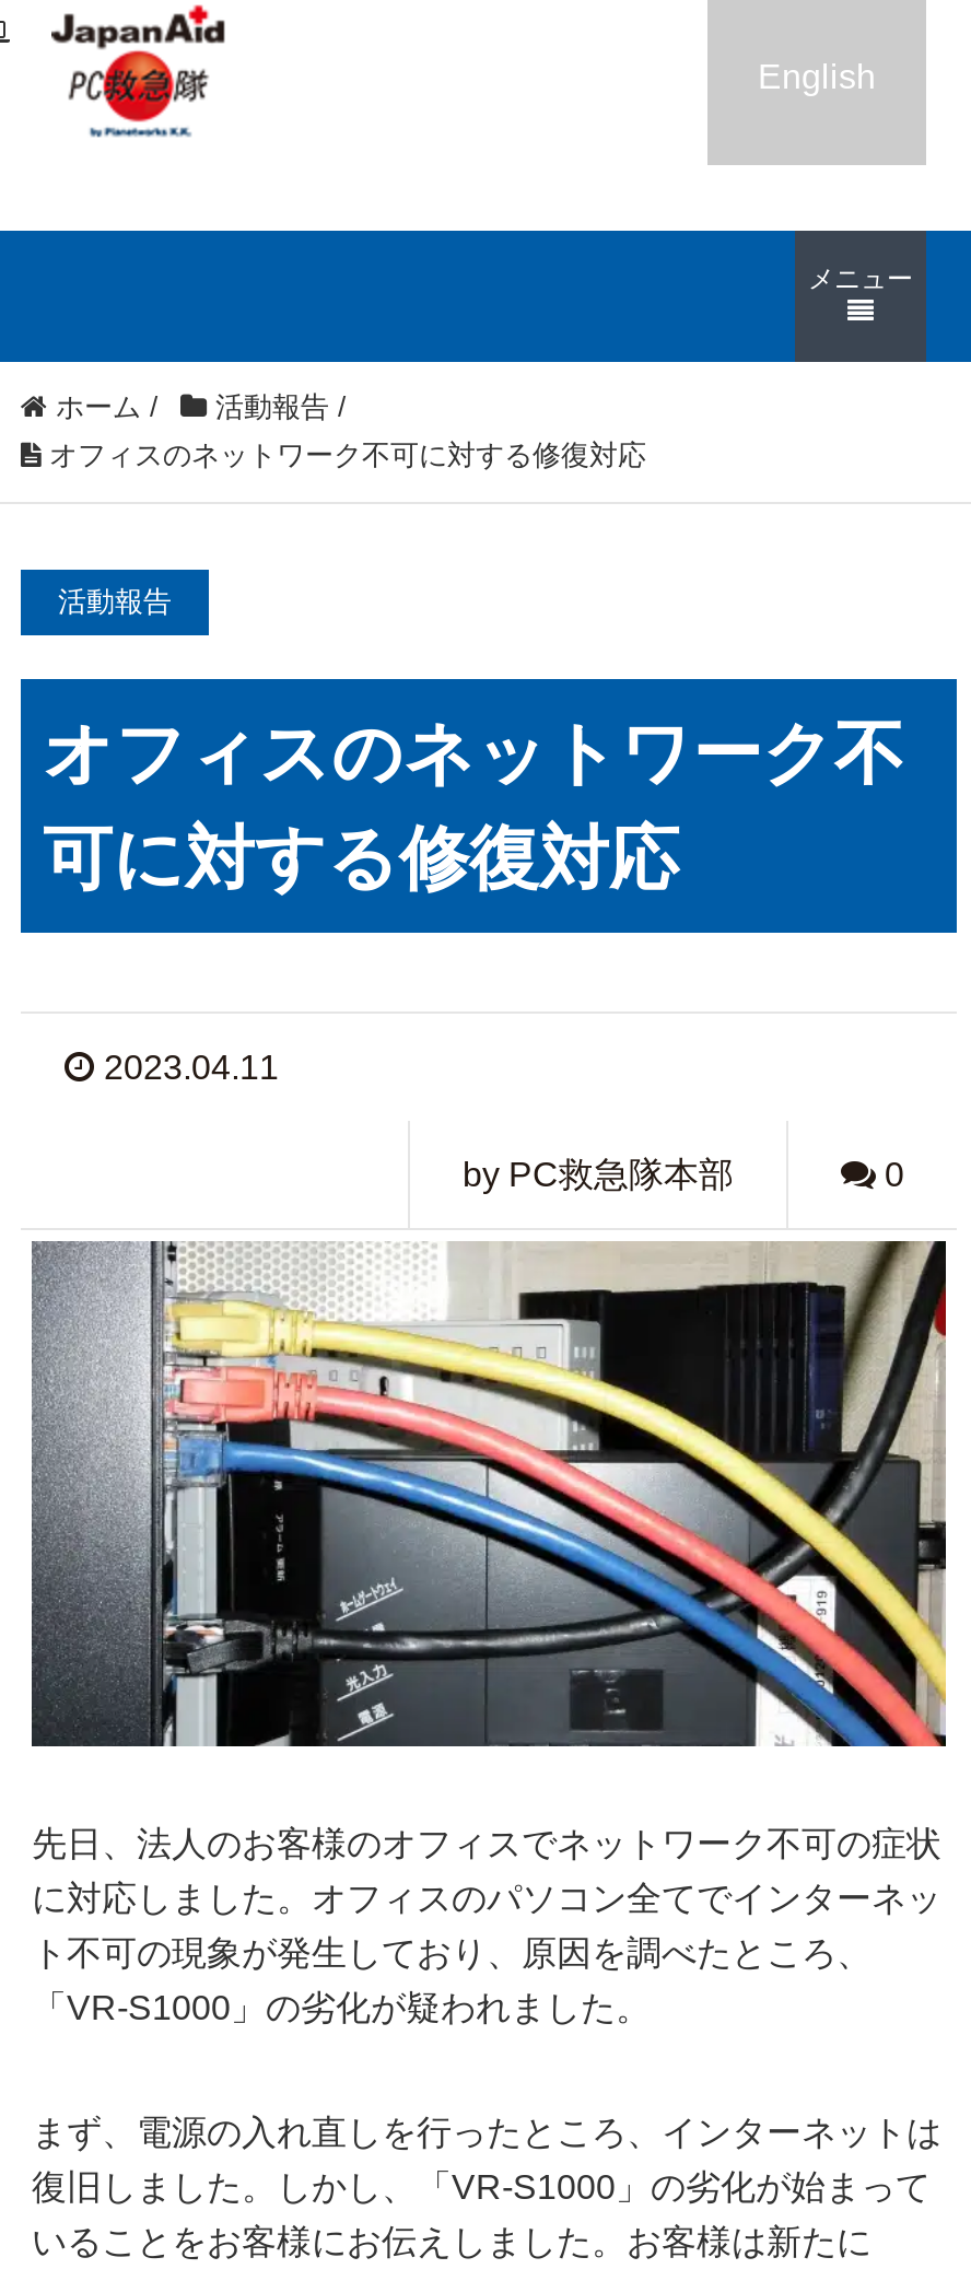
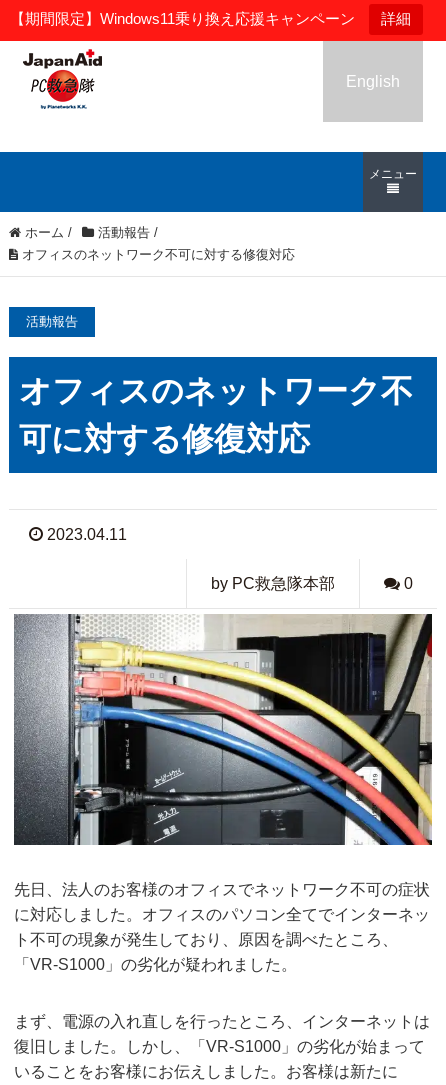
none -> [9,10,410,27] 【期間限定】Windows11乗り換え応援キャンペーン | 詳細

